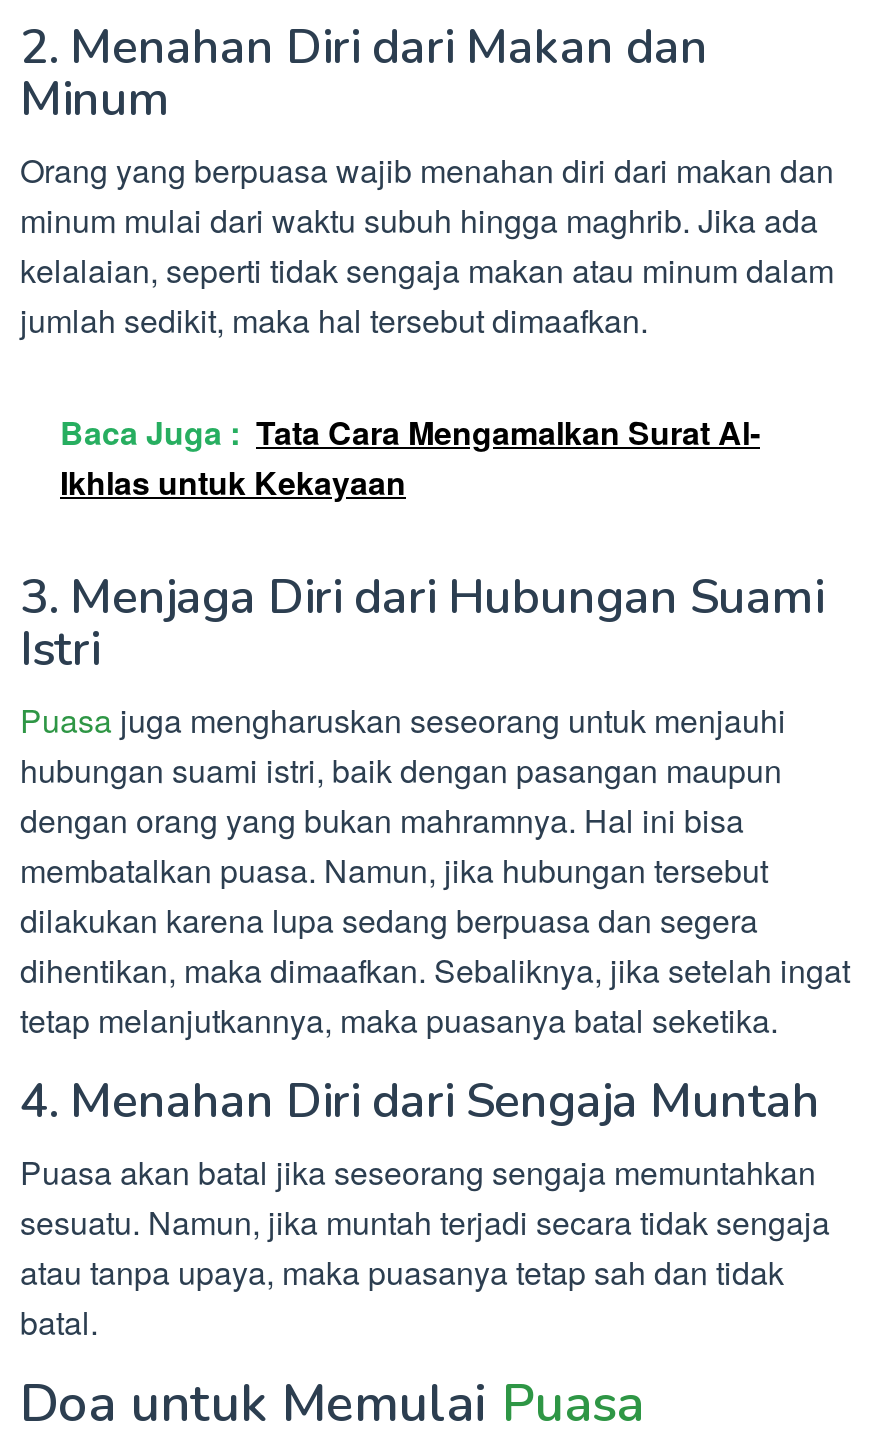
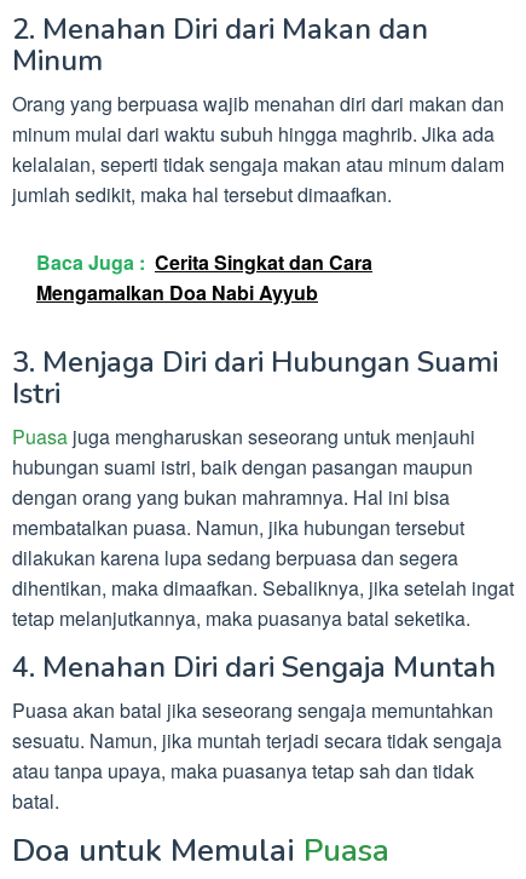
[60,409,760,505] Baca Juga : Tata Cara Mengamalkan Surat Al- | Ikhlas untuk Kekayaan -> [36,249,372,307] Baca Juga : Cerita Singkat dan Cara | Mengamalkan Doa Nabi Ayyub

